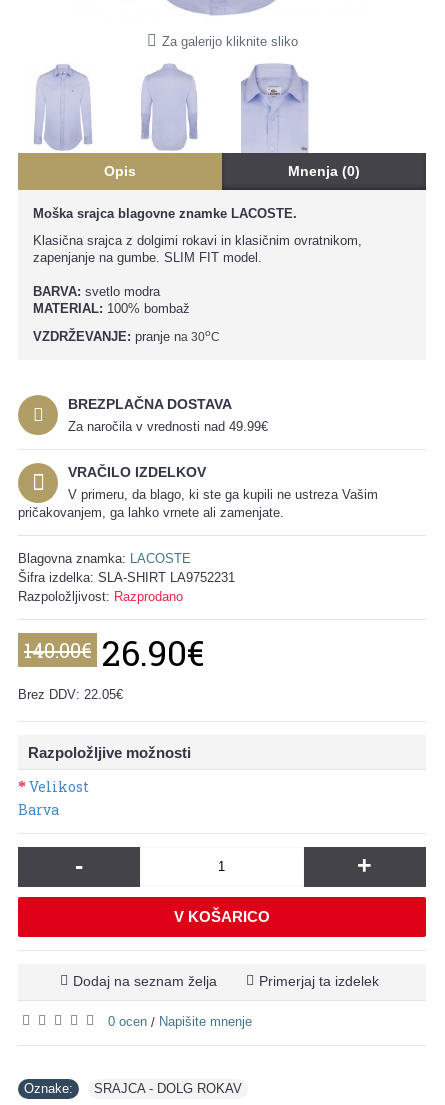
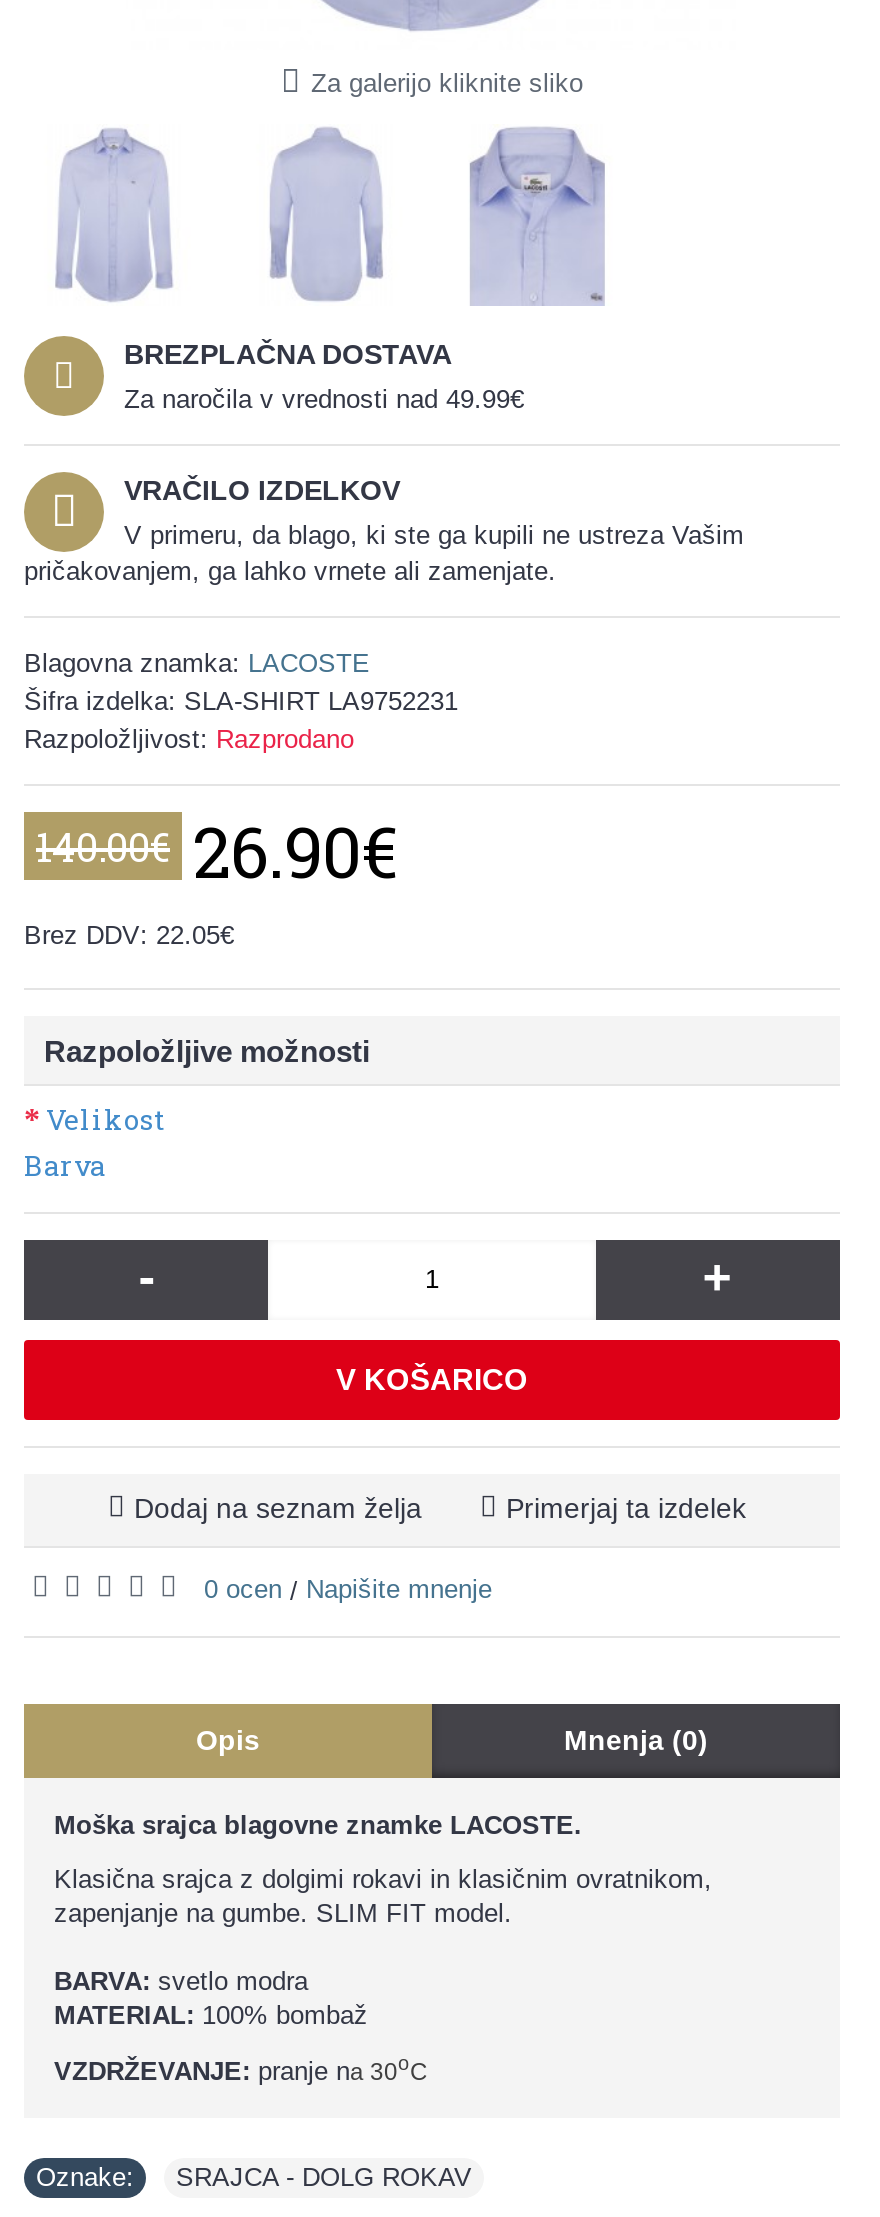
moved [33,163,362,344] -> [54,1724,712,2086]: Opis | Mnenja (0) | Moška srajca blagovne znamke LACOSTE. | Klasična srajca z dolgimi rokavi in klasičnim ovratnikom, | zapenjanje na gumbe. SLIM FIT model. | BARVA: svetlo modra | MATERIAL: 100% bombaž | VZDRŽEVANJE: pranje na 30oC
moved [18,396,379,1030] -> [24,338,746,1606]: BREZPLAČNA DOSTAVA | Za naročila v vrednosti nad 49.99€ | VRAČILO IZDELKOV | ... | Primerjaj ta izdelek | 0 ocen / Napišite mnenje

